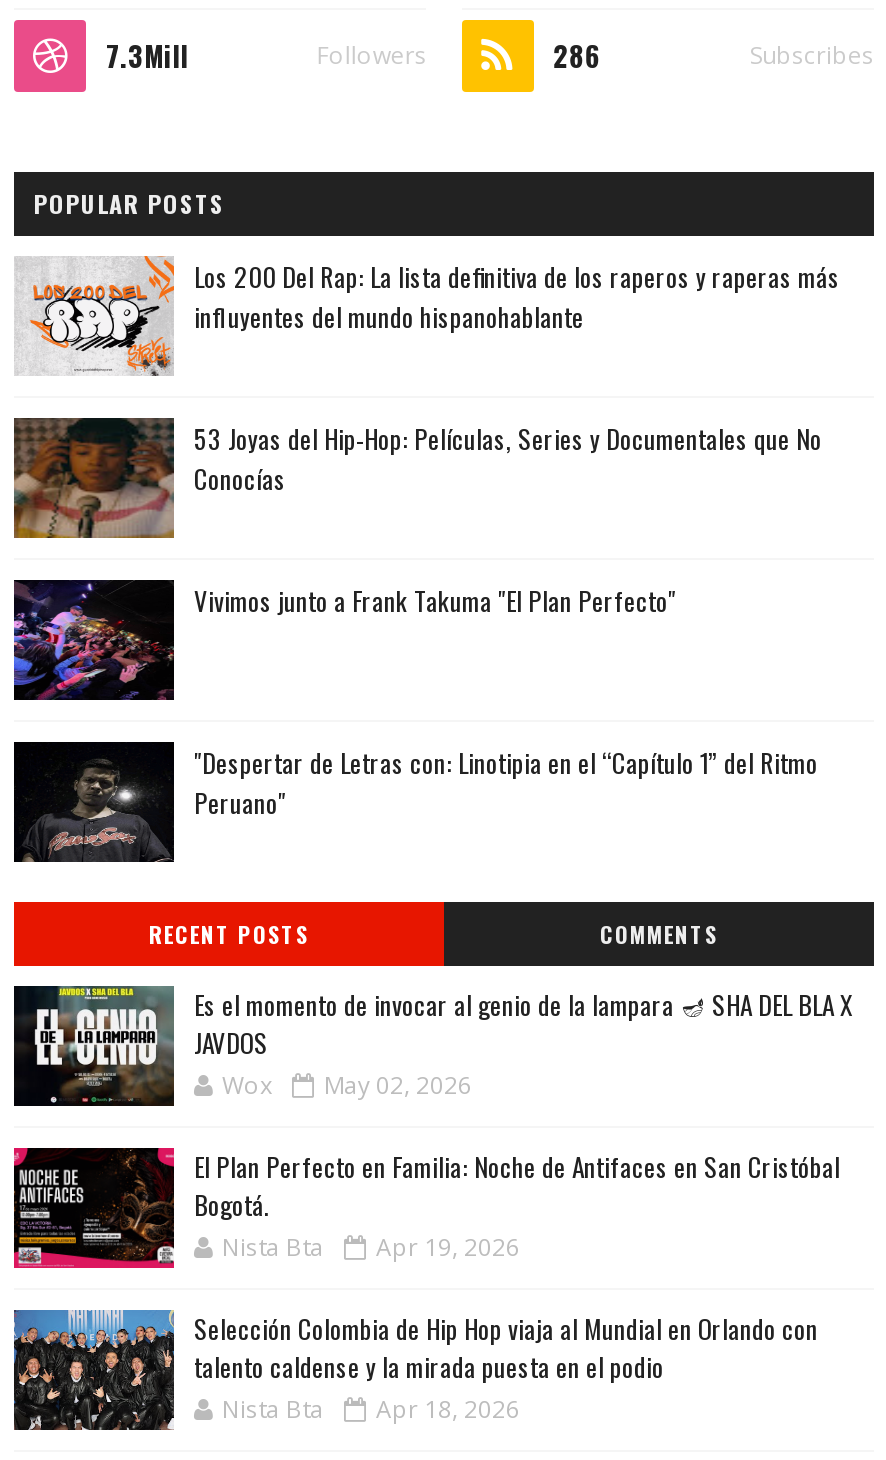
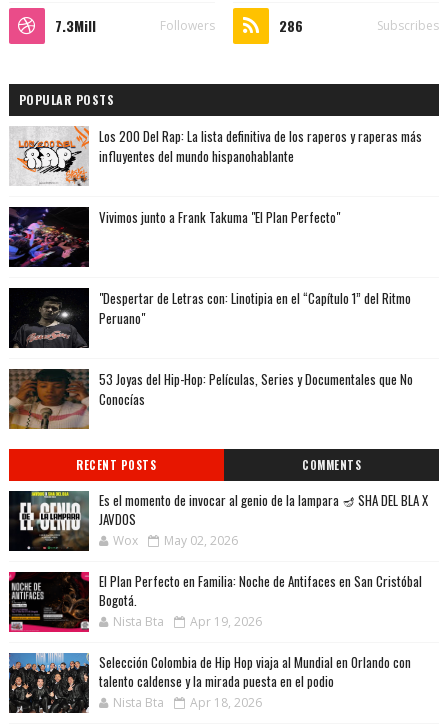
moved [12,418,822,540] -> [8,369,413,430]: [image] | 53 Joyas del Hip-Hop: Películas, Series y Documentales que No | Conocías
moved [10,580,818,822] -> [7,207,411,328]: [image] | Vivimos junto a Frank Takuma "El Plan Perfecto" | "Despertar de Letras con: Linotipia en el “Capítulo 1” del Ritmo | Peruano"

